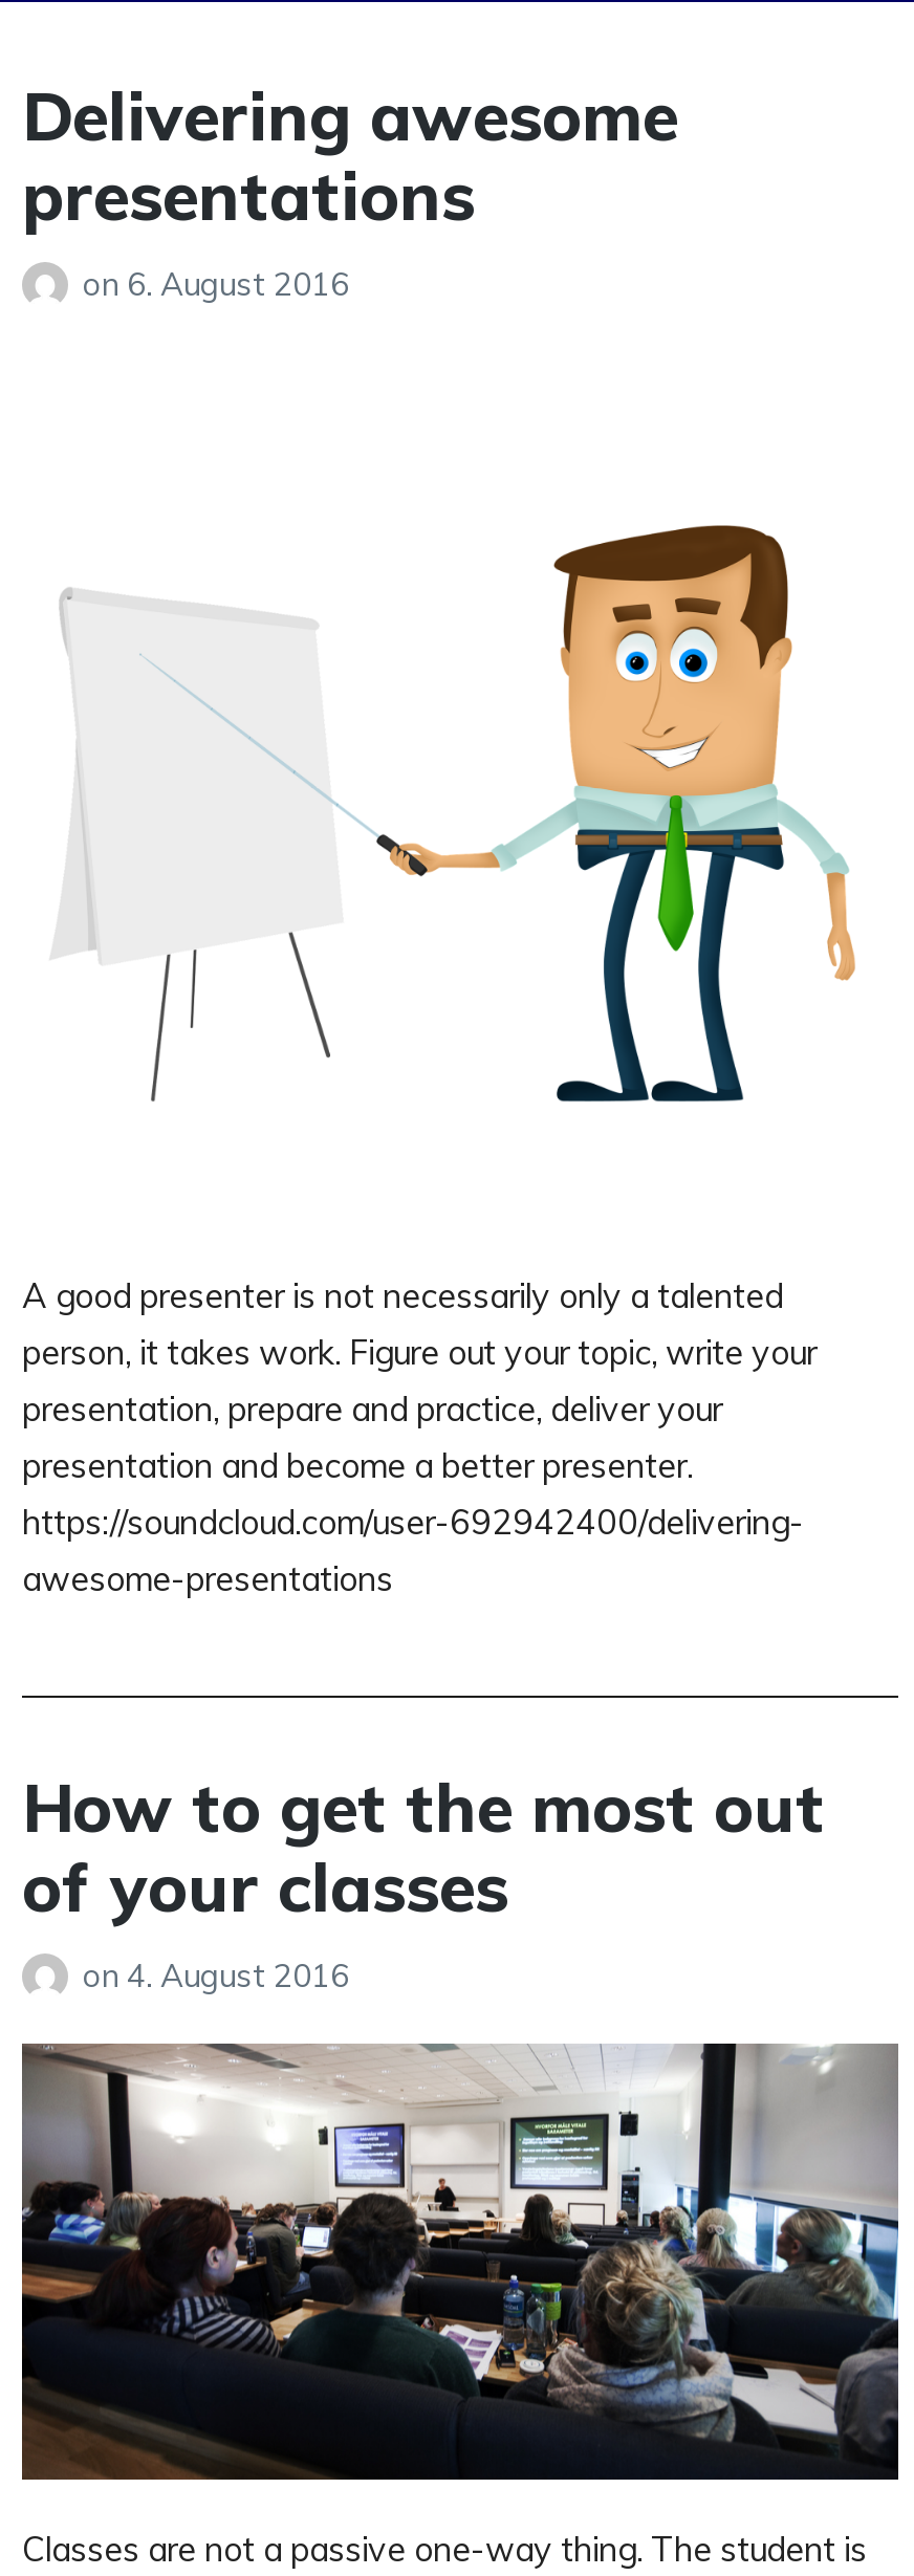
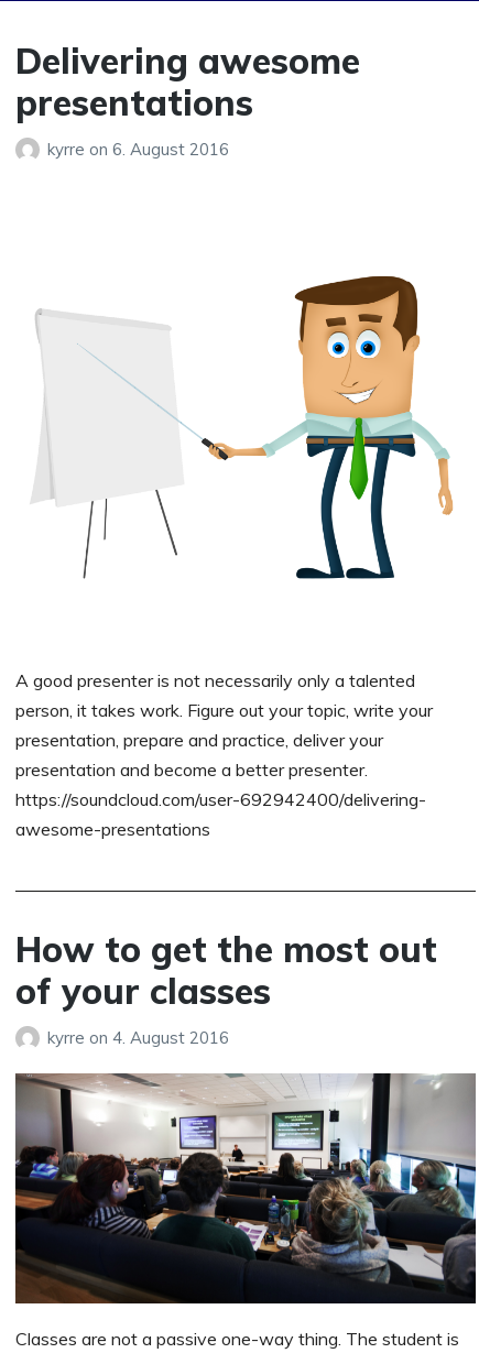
[83,264,349,304] on 6. August 2016 -> [47,139,229,160] kyrre on 6. August 2016
[83,1955,349,1995] on 4. August 2016 -> [47,1027,229,1048] kyrre on 4. August 2016

